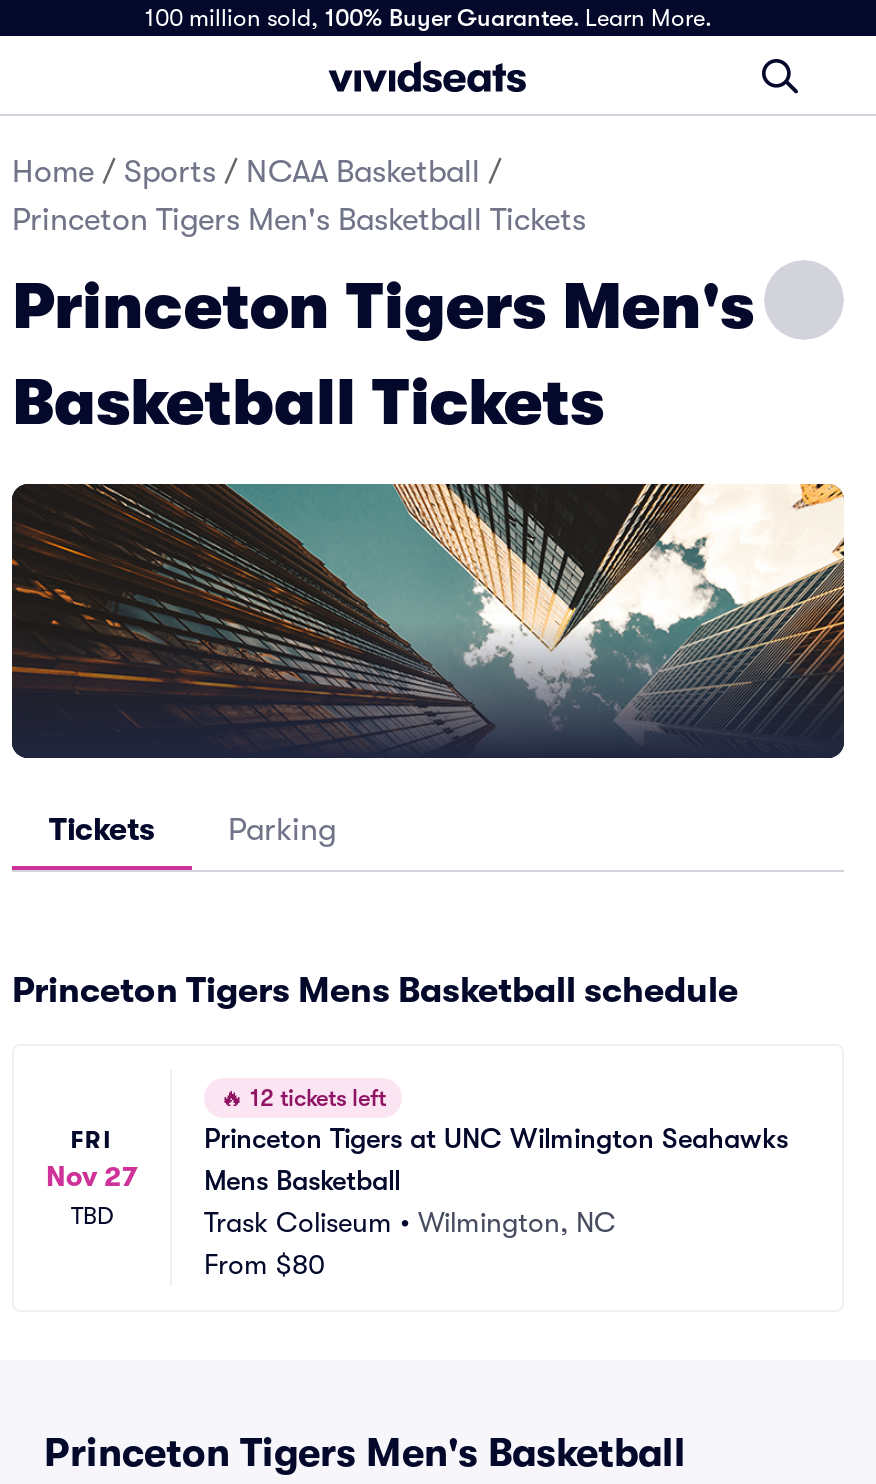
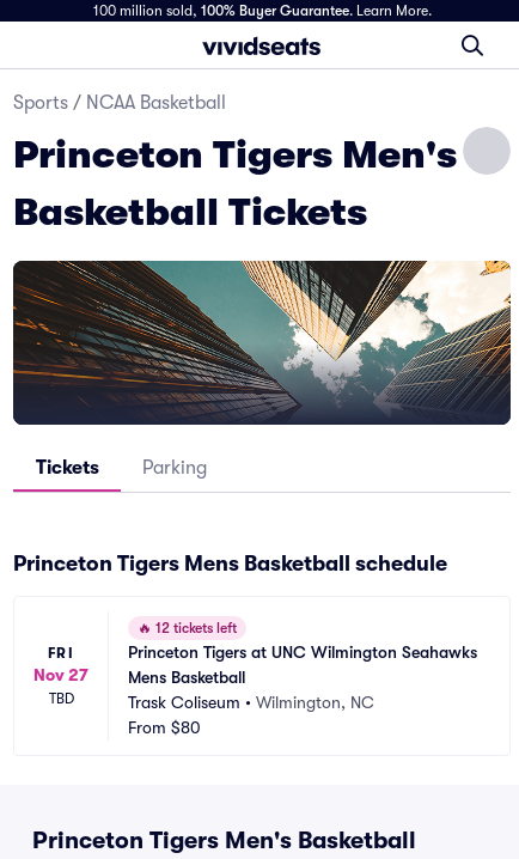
[12,154,586,238] Home / Sports / NCAA Basketball / | Princeton Tigers Men's Basketball Tickets -> [13,92,226,114] Sports / NCAA Basketball

